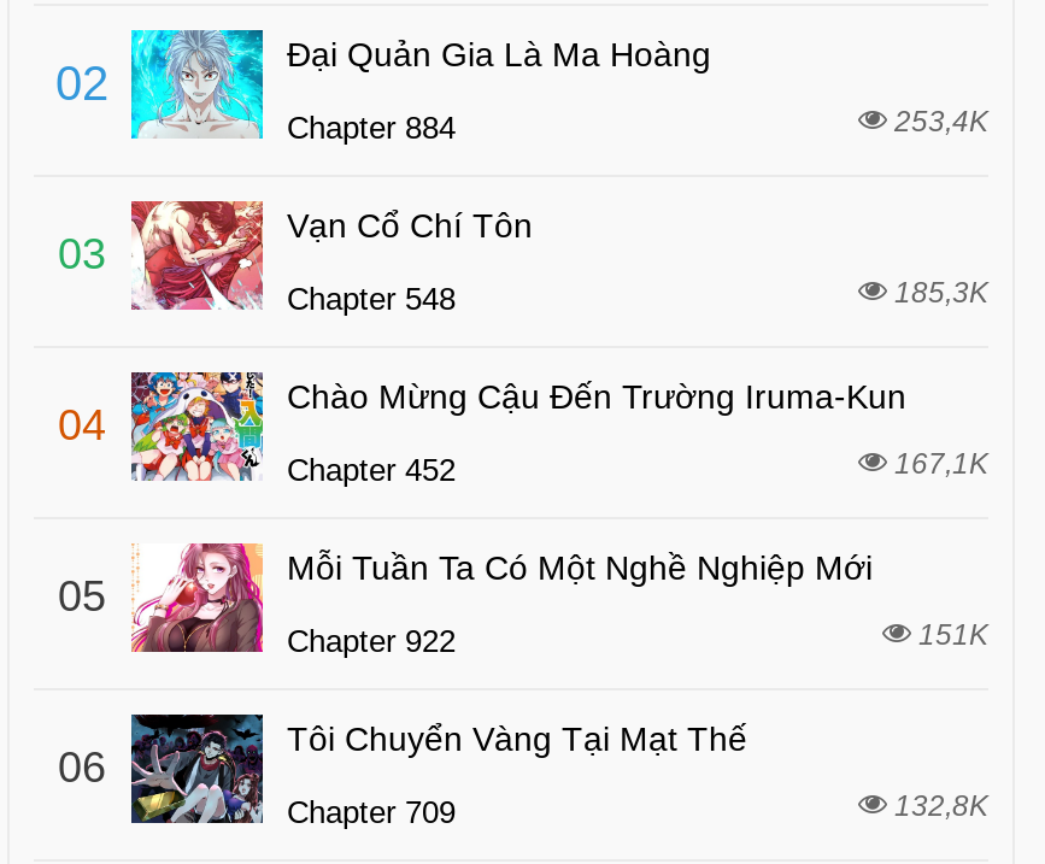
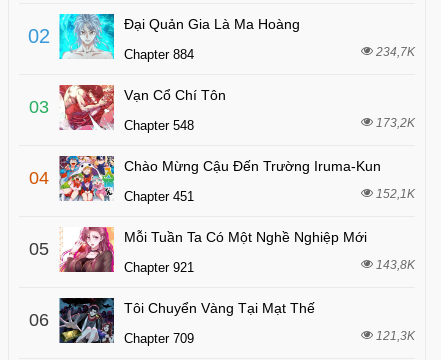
[887,105,988,139] 253,4K -> [373,45,415,59] 234,7K
[887,276,988,310] 185,3K -> [373,116,415,130] 173,2K
[287,447,988,488] Chapter 452 | 167,1K -> [124,187,415,204] Chapter 451 | 152,1K
[287,618,988,659] Chapter 922 | 151K -> [124,258,415,275] Chapter 921 | 143,8K
[887,789,988,823] 132,8K -> [373,329,415,343] 121,3K

